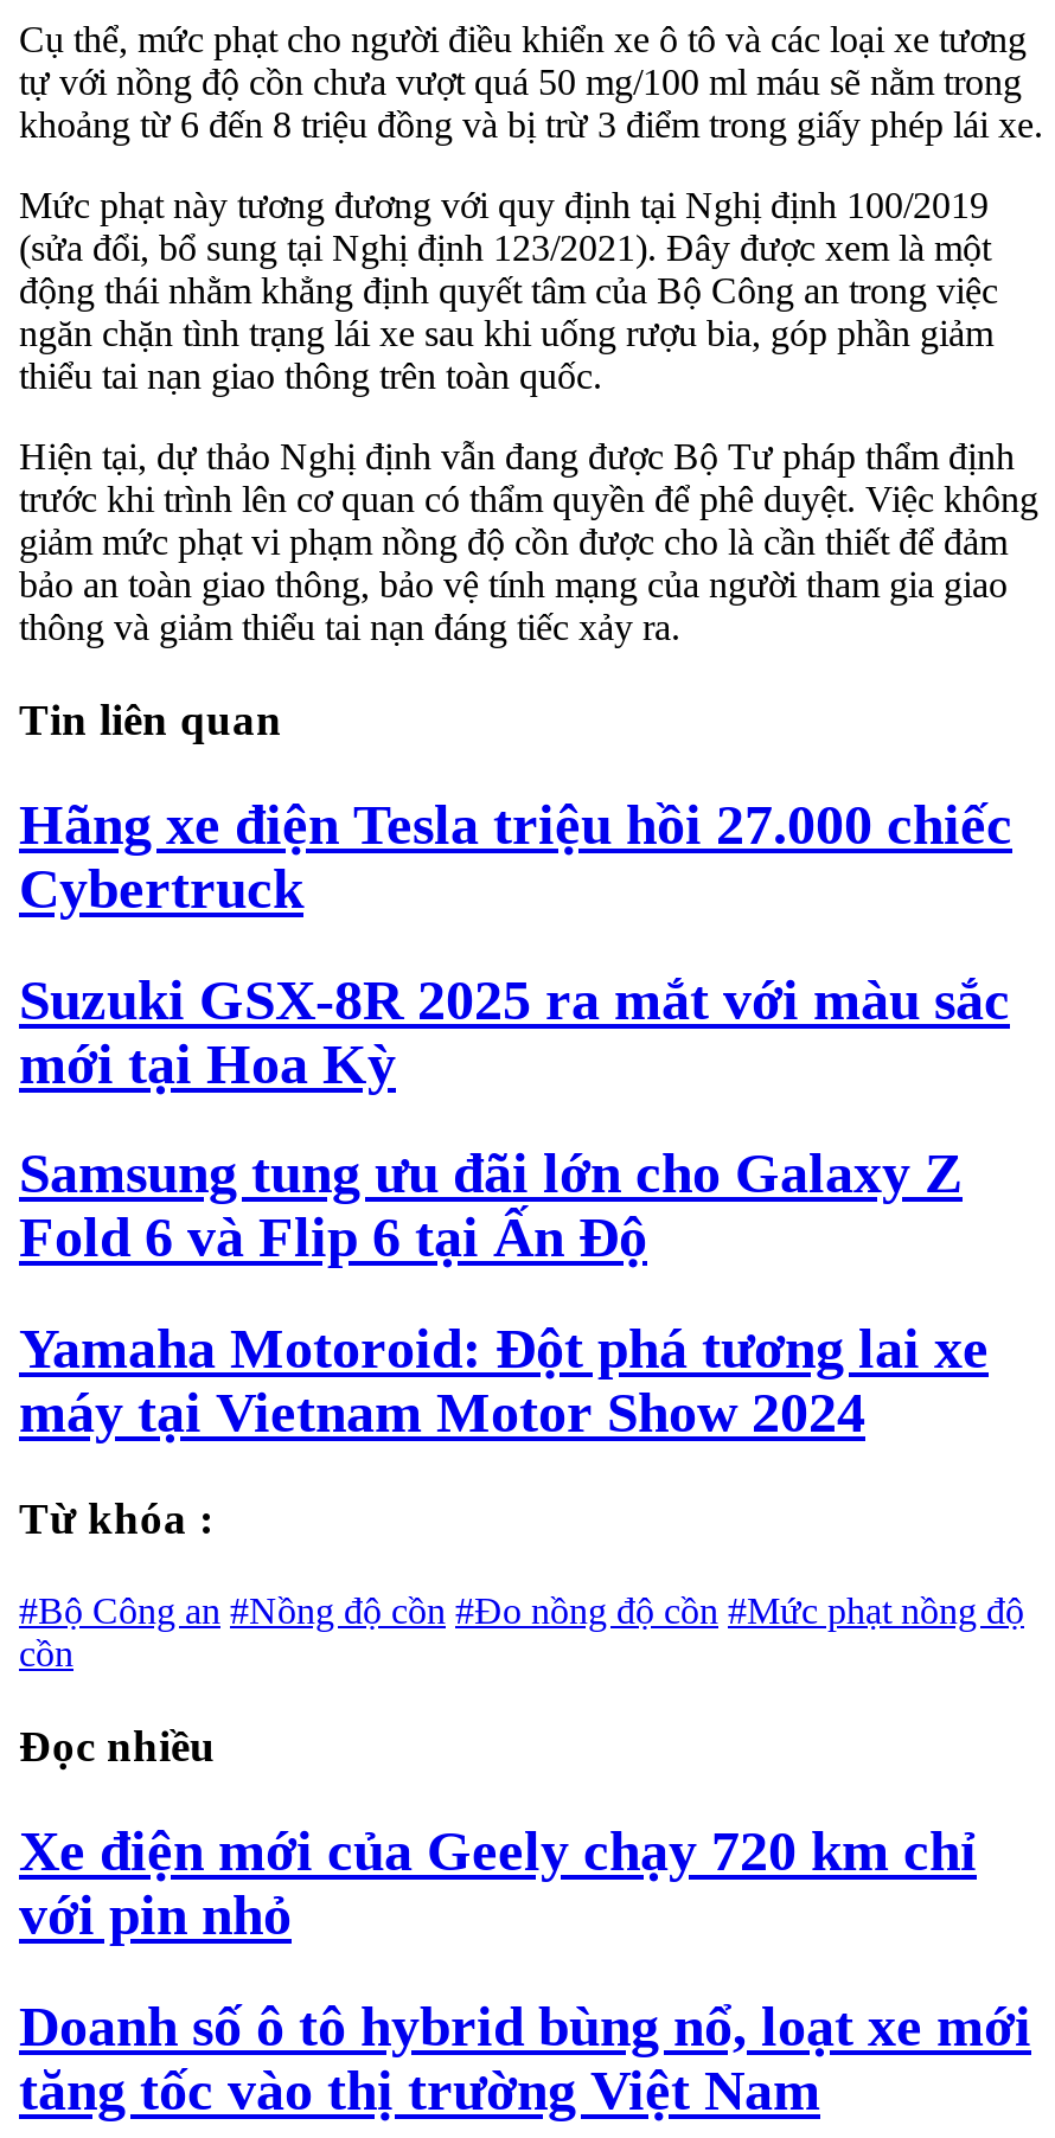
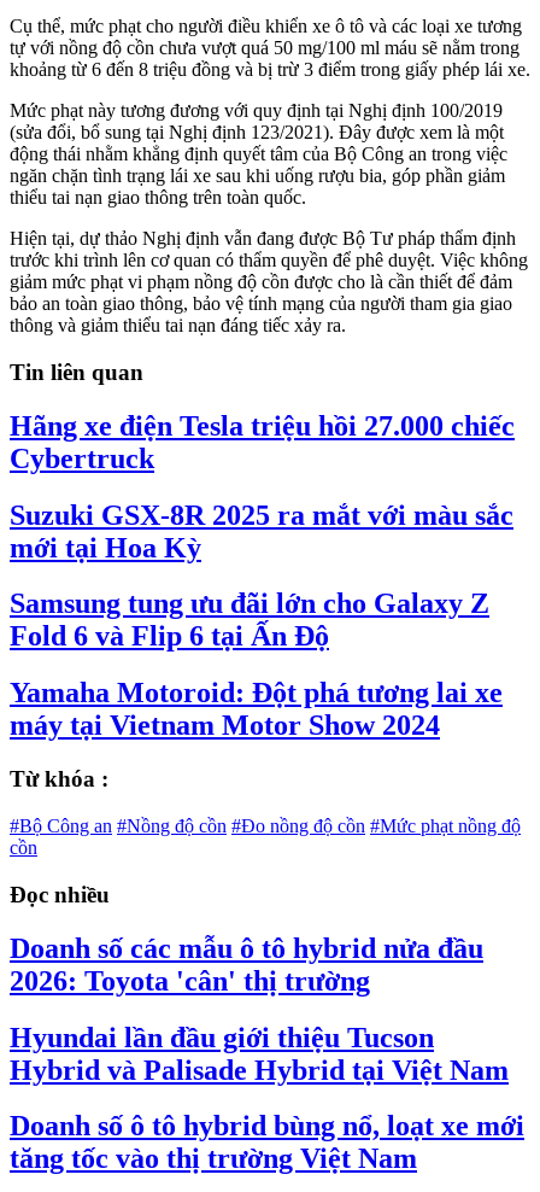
[19,1819,977,1945] Xe điện mới của Geely chạy 720 km chỉ | với pin nhỏ -> [10,932,509,1085] Doanh số các mẫu ô tô hybrid nửa đầu | 2026: Toyota 'cân' thị trường | Hyundai lần đầu giới thiệu Tucson | Hybrid và Palisade Hybrid tại Việt Nam

